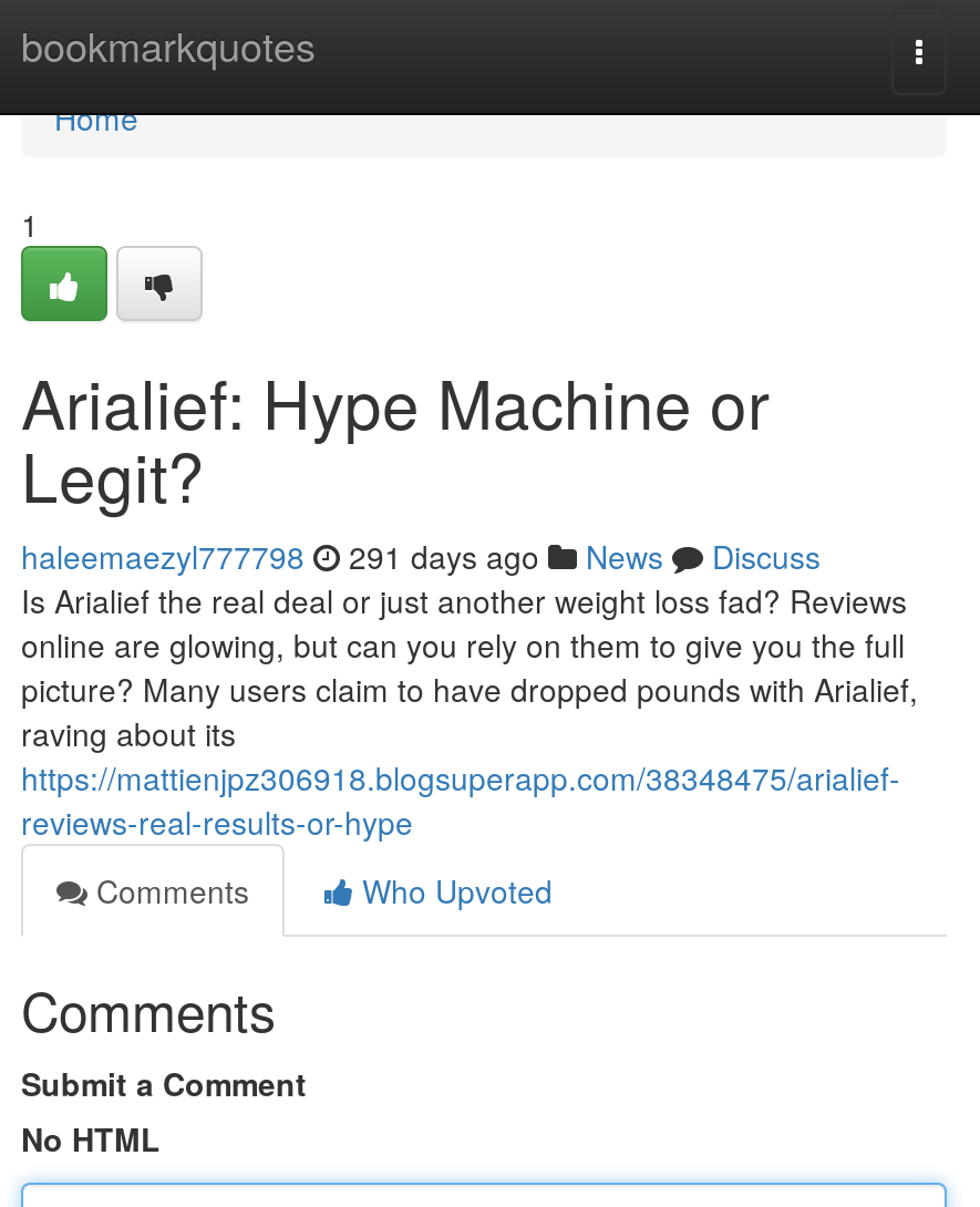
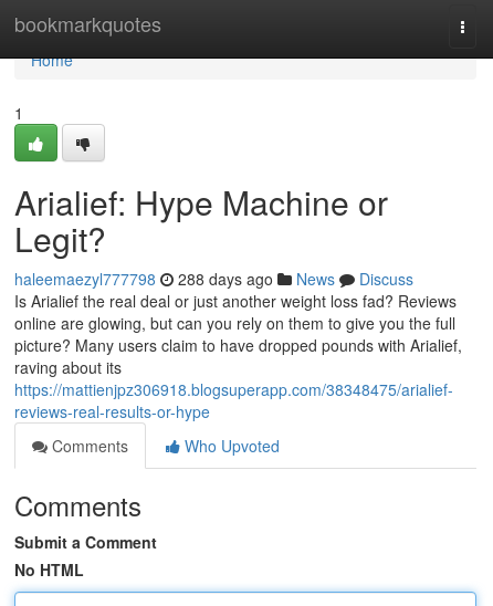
[21,534,821,578] haleemaezyl777798 291 days ago News Discuss -> [14,268,413,290] haleemaezyl777798 288 days ago News Discuss

